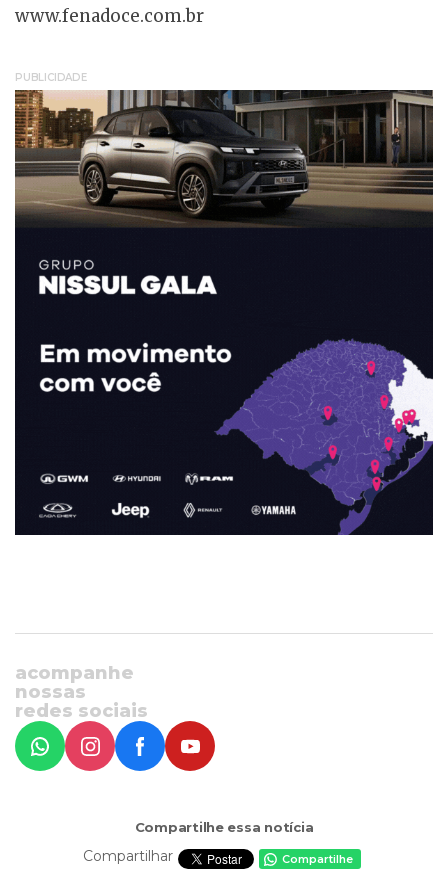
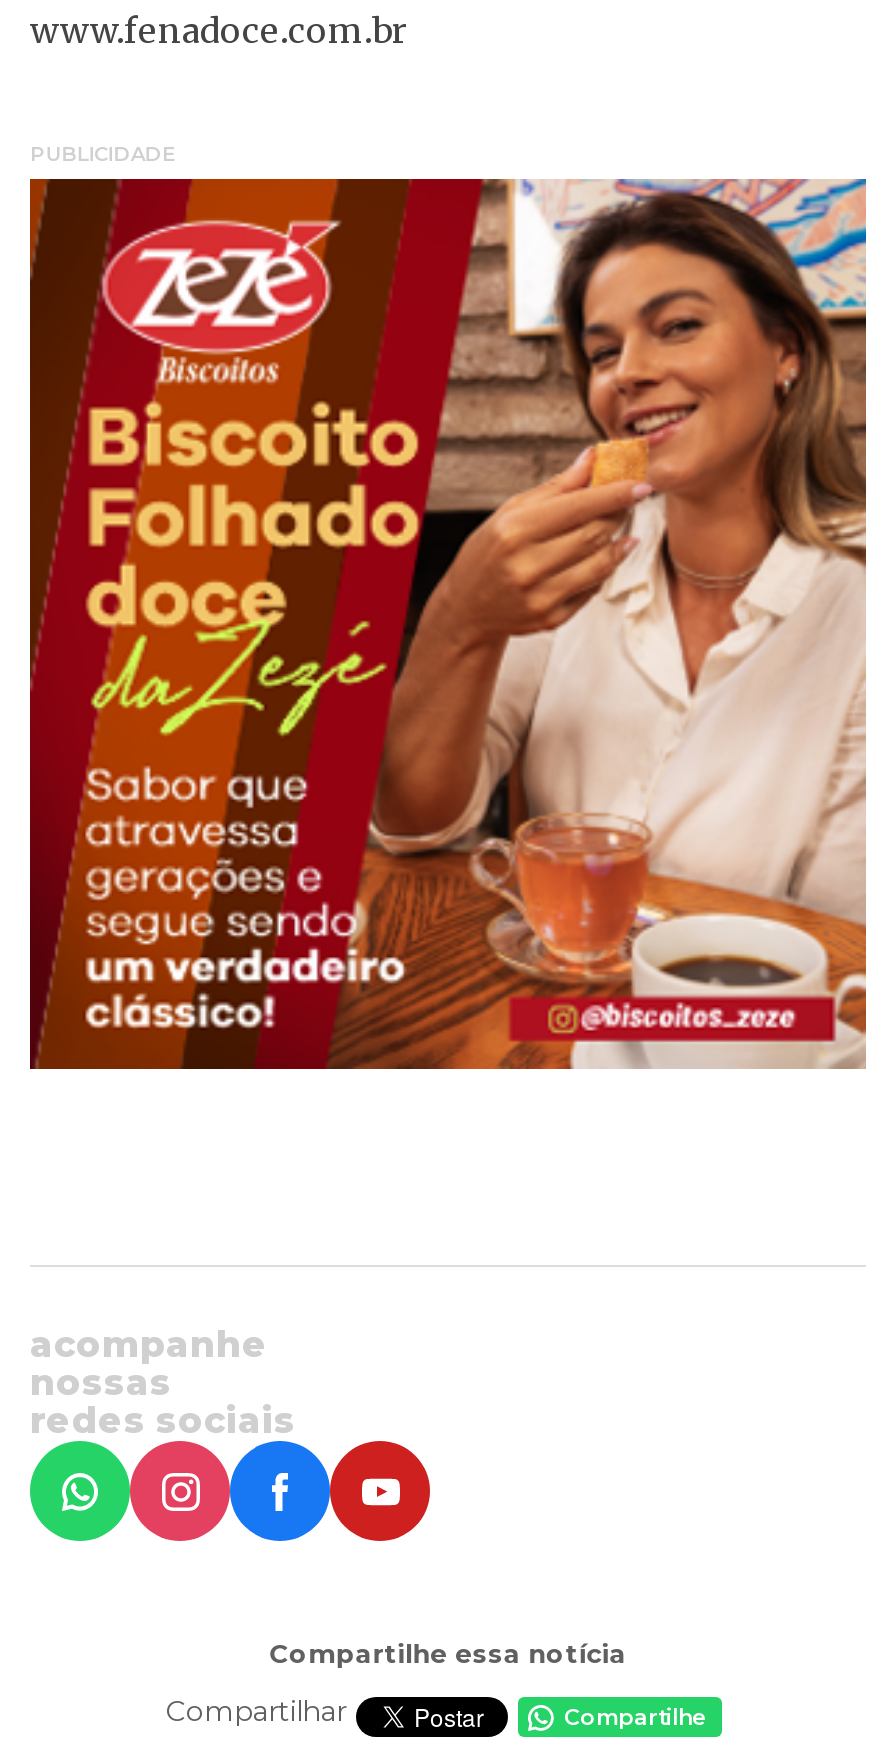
[14,89,434,536] [image] -> [28,177,868,1071] [image]

